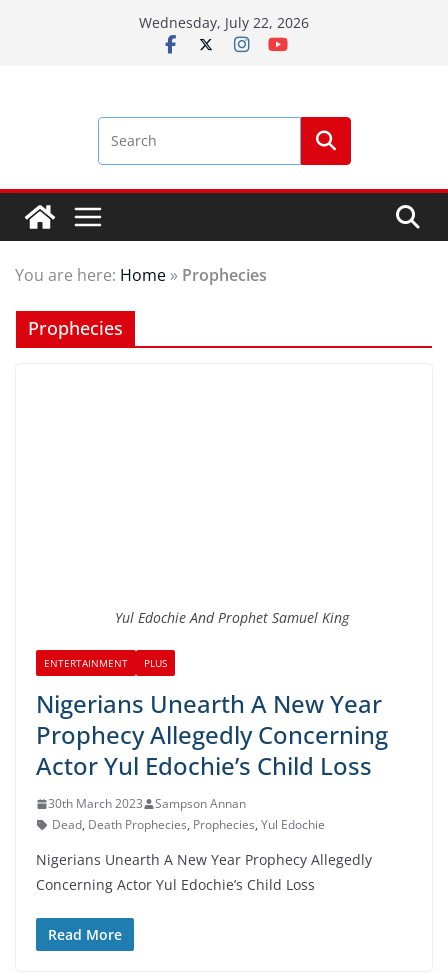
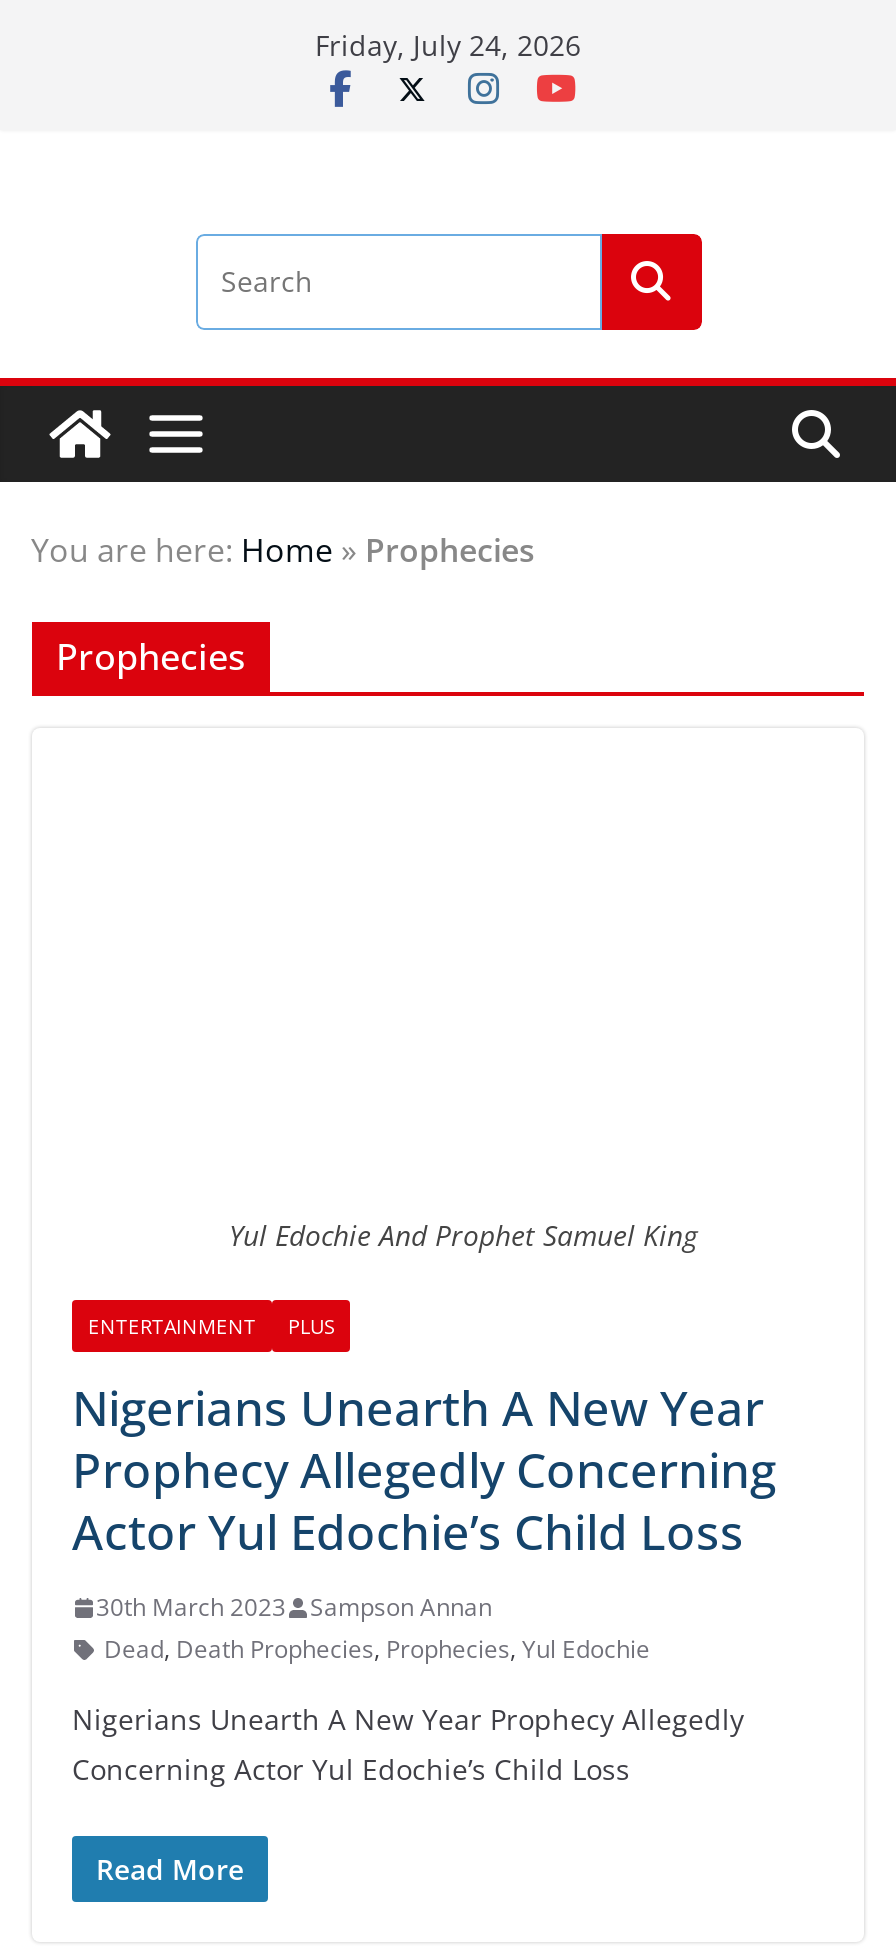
[139,13,309,32] Wednesday, July 22, 2026 -> [315,26,581,64] Friday, July 24, 2026

